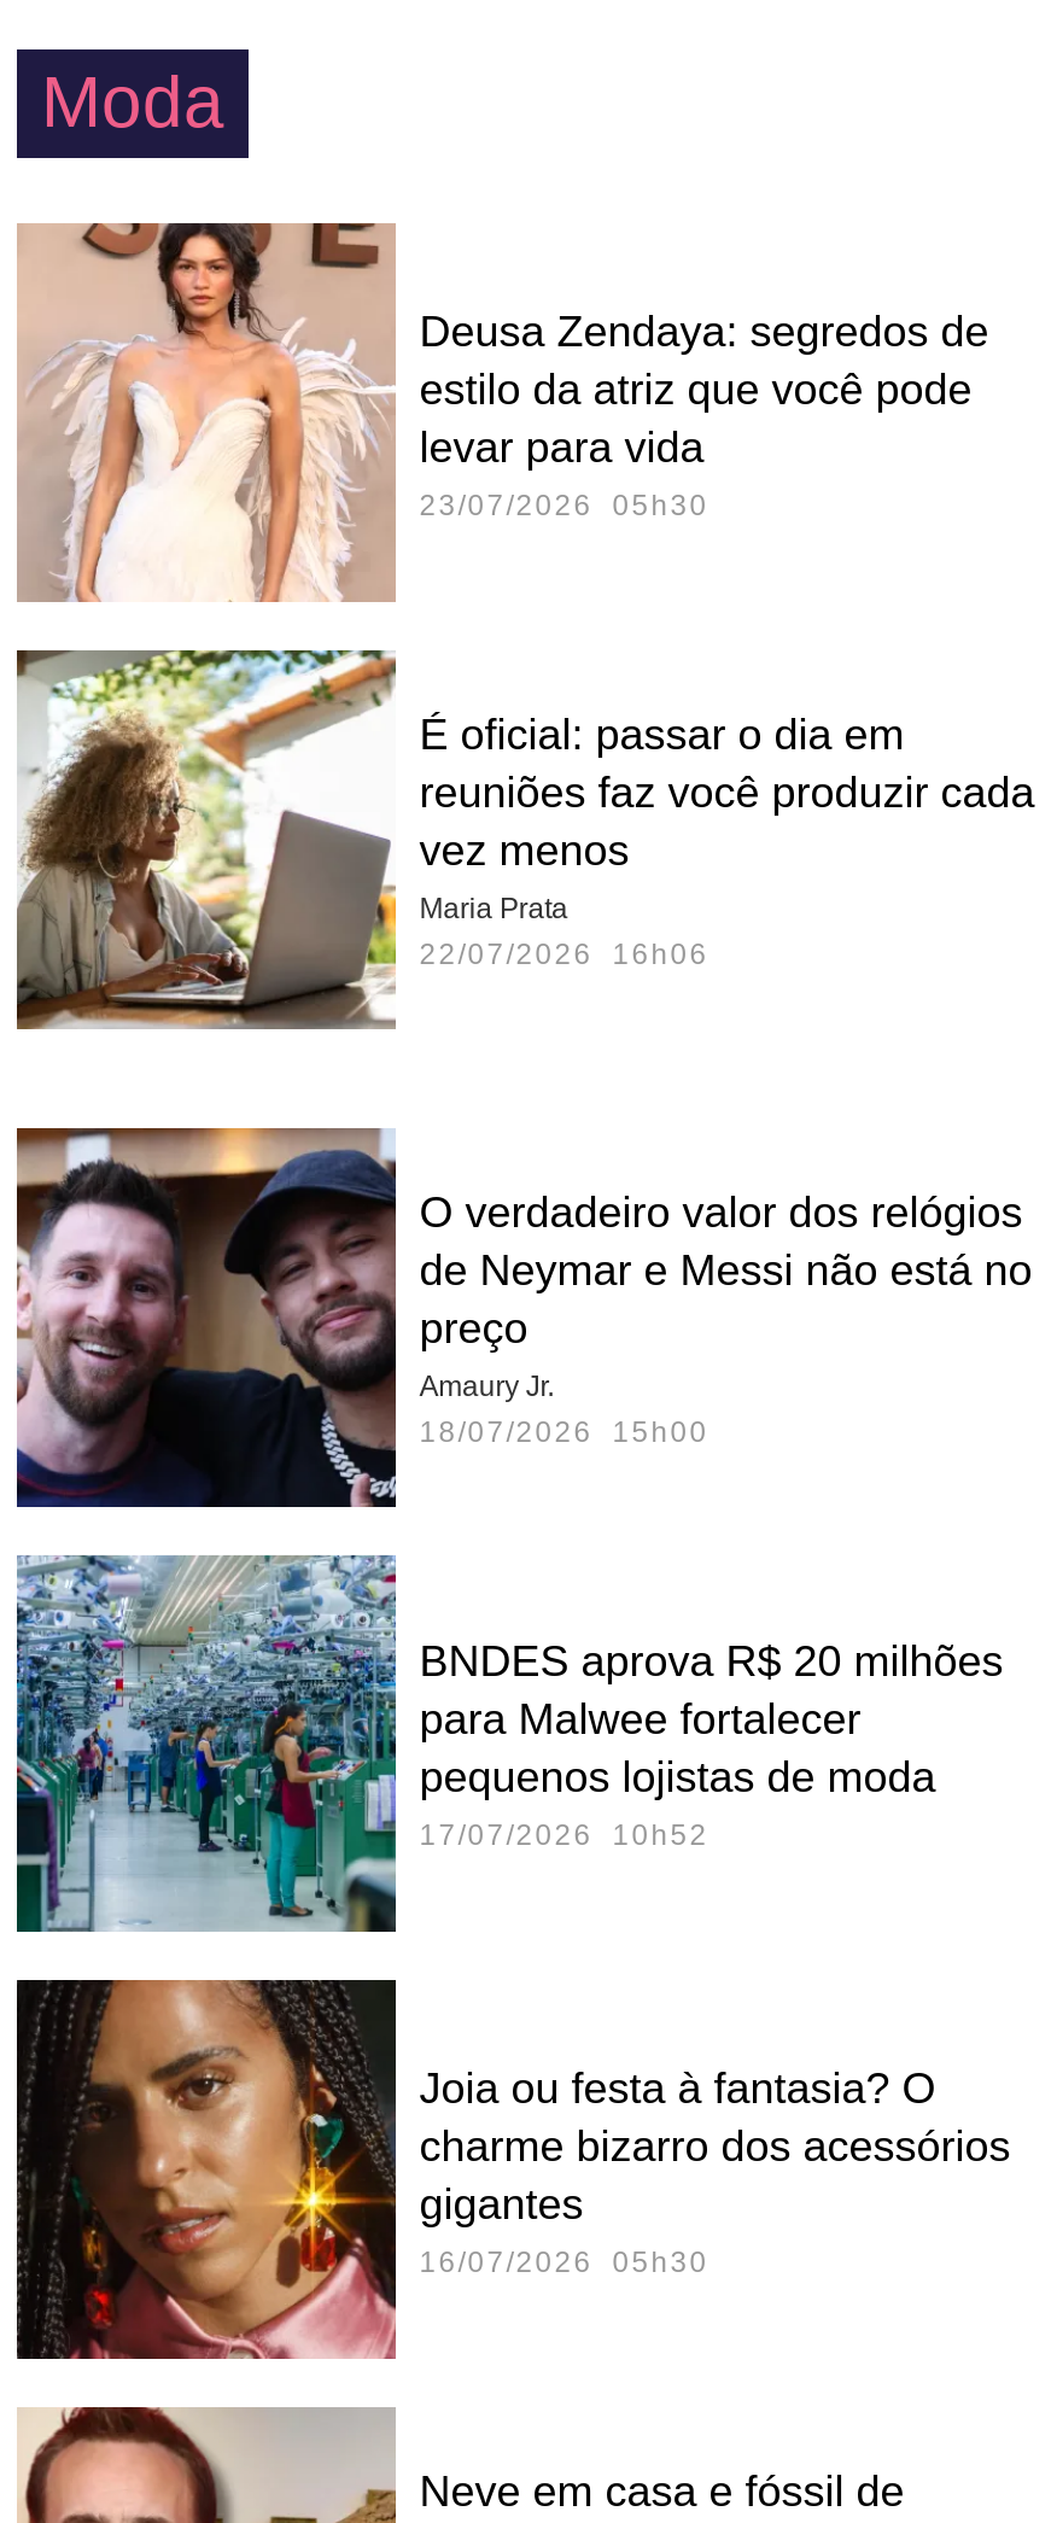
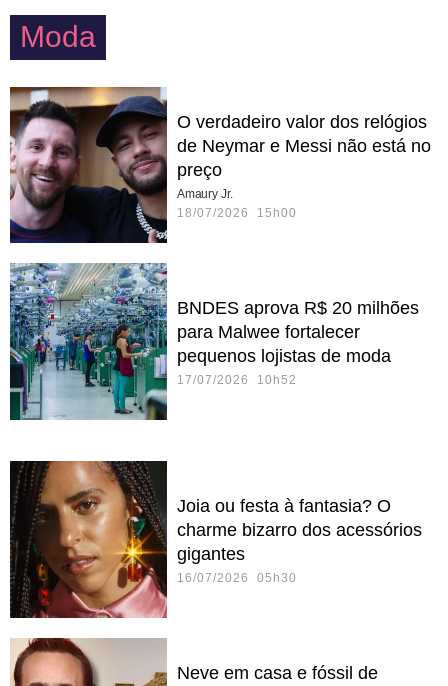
[17,222,989,603] [image] | Deusa Zendaya: segredos de | estilo da atriz que você pode | levar para vida | 23/07/2026 05h30 -> none
[14,649,1035,1030] [image] | É oficial: passar o dia em | reuniões faz você produzir cada | vez menos | Maria Prata | 22/07/2026 16h06 -> none
moved [12,1125,1032,1853] -> [8,86,431,387]: [image] | O verdadeiro valor dos relógios | de Neymar e Messi não está no | ... | pequenos lojistas de moda | 17/07/2026 10h52

